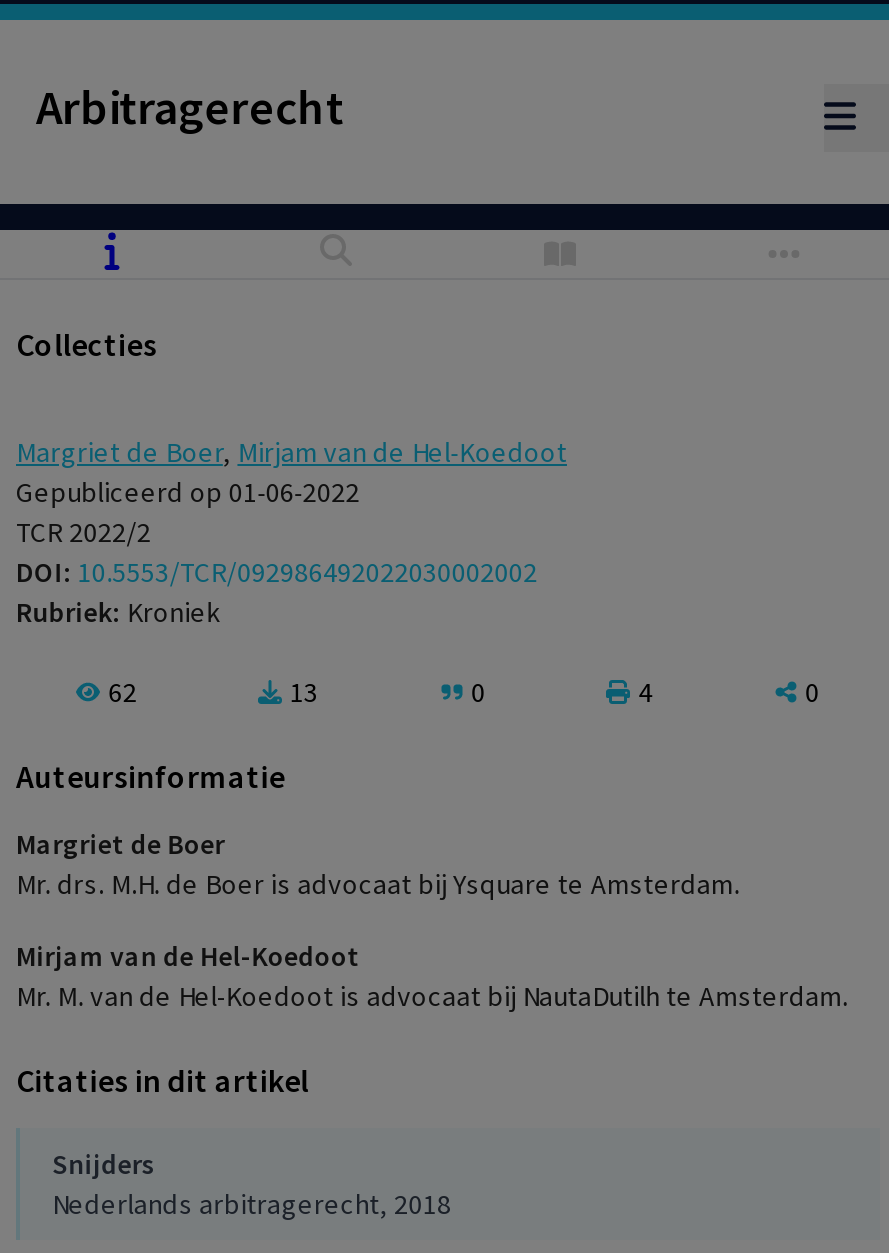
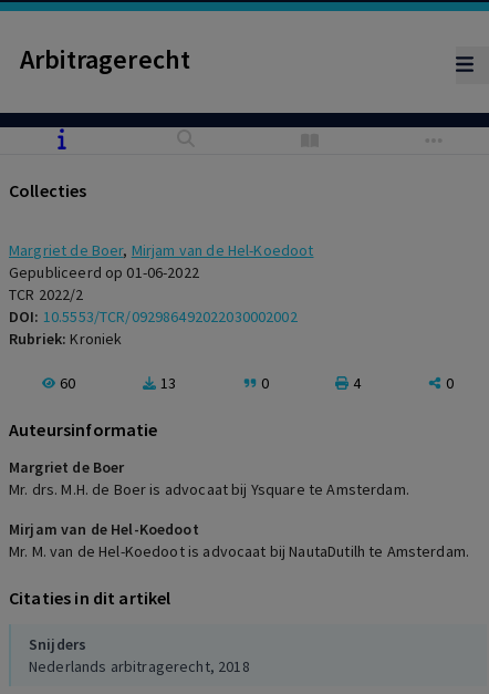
[108,674,137,710] 62 -> [60,373,76,393] 60

